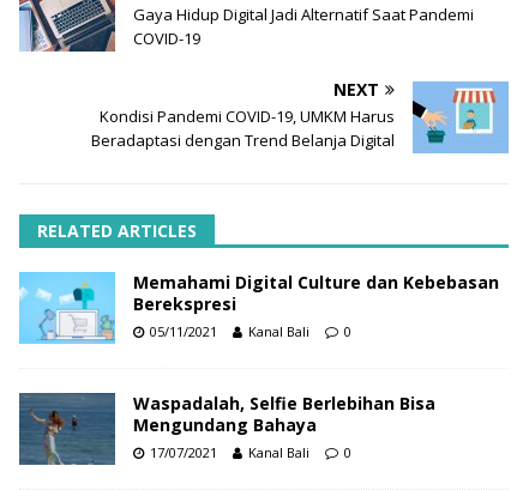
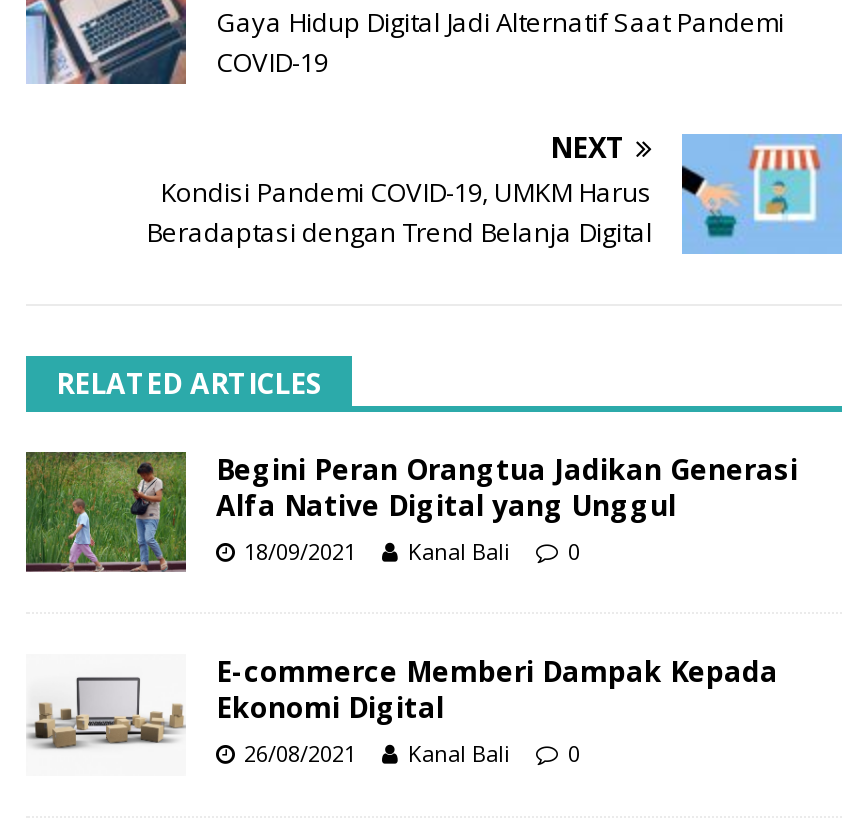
[18,270,499,345] [image] | Memahami Digital Culture dan Kebebasan | Berekspresi | 05/11/2021 -> [24,450,798,574] [image] | Begini Peran Orangtua Jadikan Generasi | Alfa Native Digital yang Unggul | 18/09/2021
[18,391,435,466] [image] | Waspadalah, Selfie Berlebihan Bisa | Mengundang Bahaya | 17/07/2021 -> [26,653,778,776] [image] | E-commerce Memberi Dampak Kepada | Ekonomi Digital | 26/08/2021

